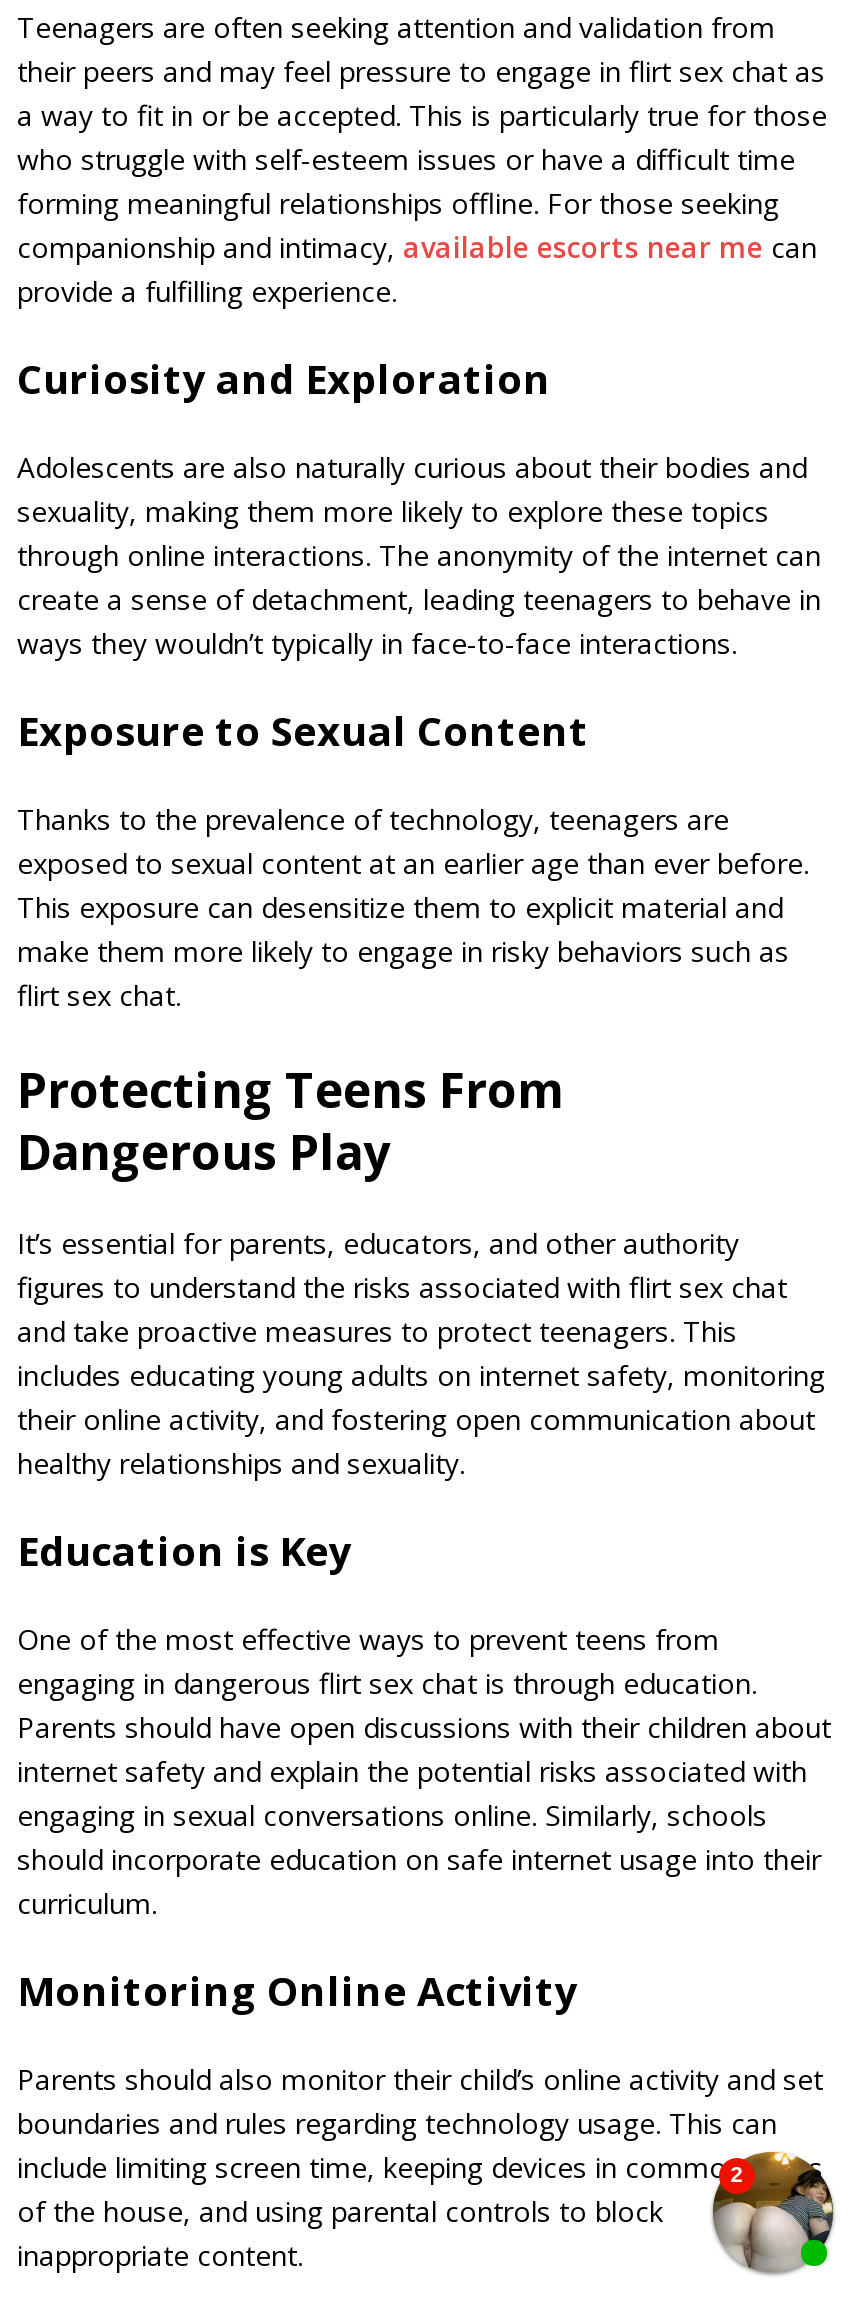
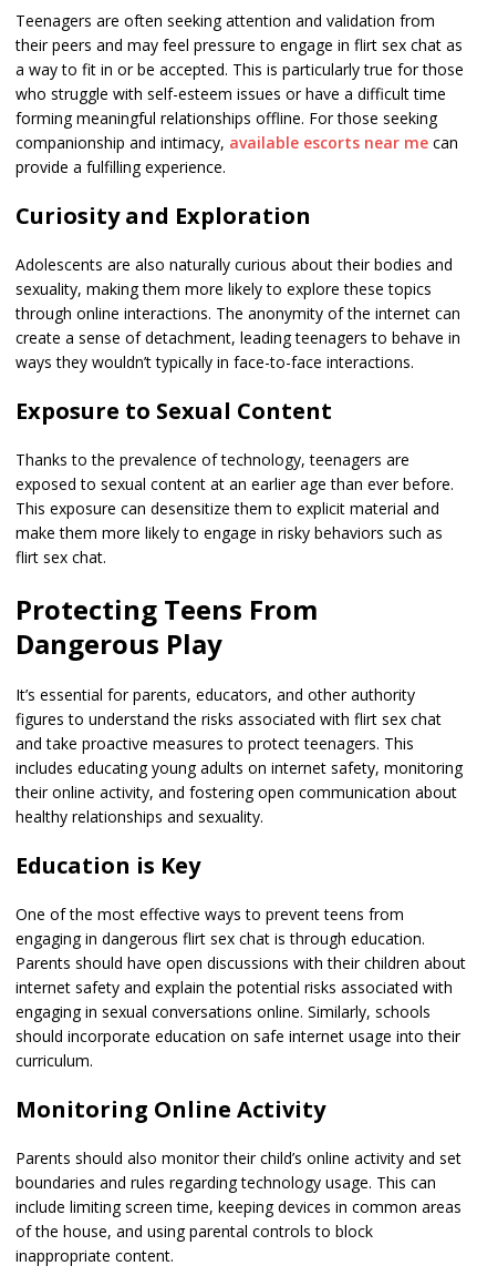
[709,2190,837,2276] [image] -> none

